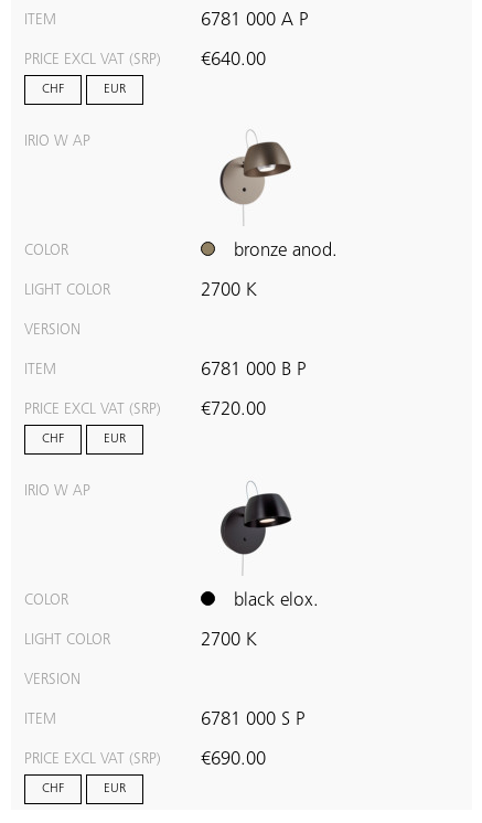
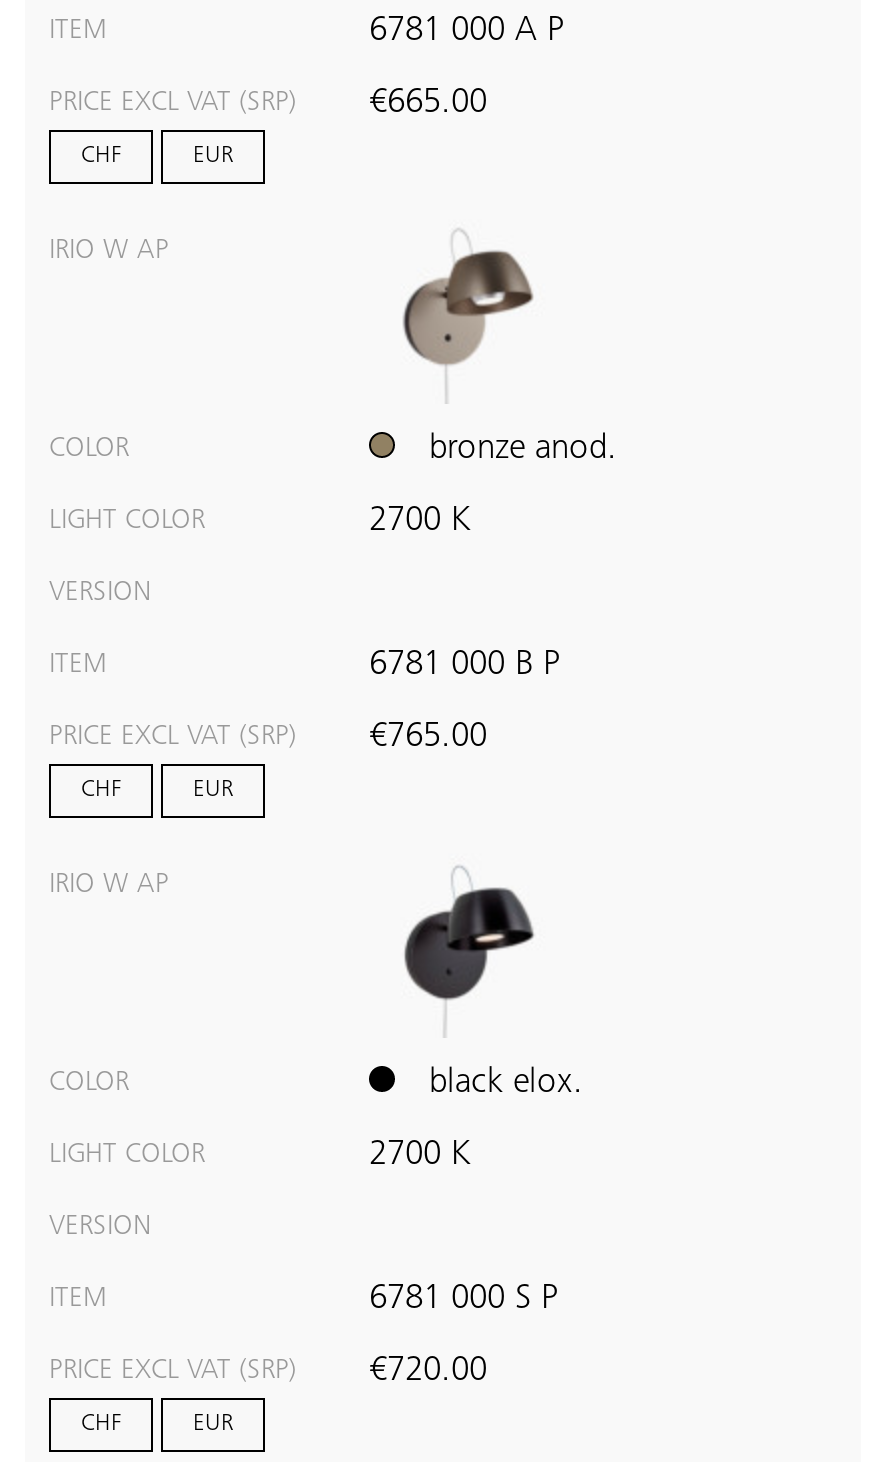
[201,51,266,71] €640.00 -> [369,86,487,122] €665.00
[201,400,266,420] €720.00 -> [369,720,487,756] €765.00
[201,750,266,770] €690.00 -> [369,1354,487,1390] €720.00

